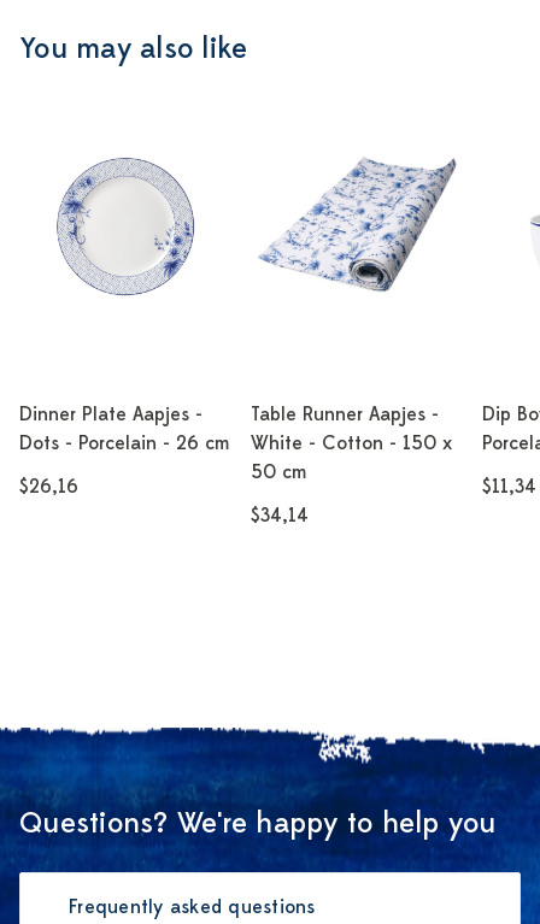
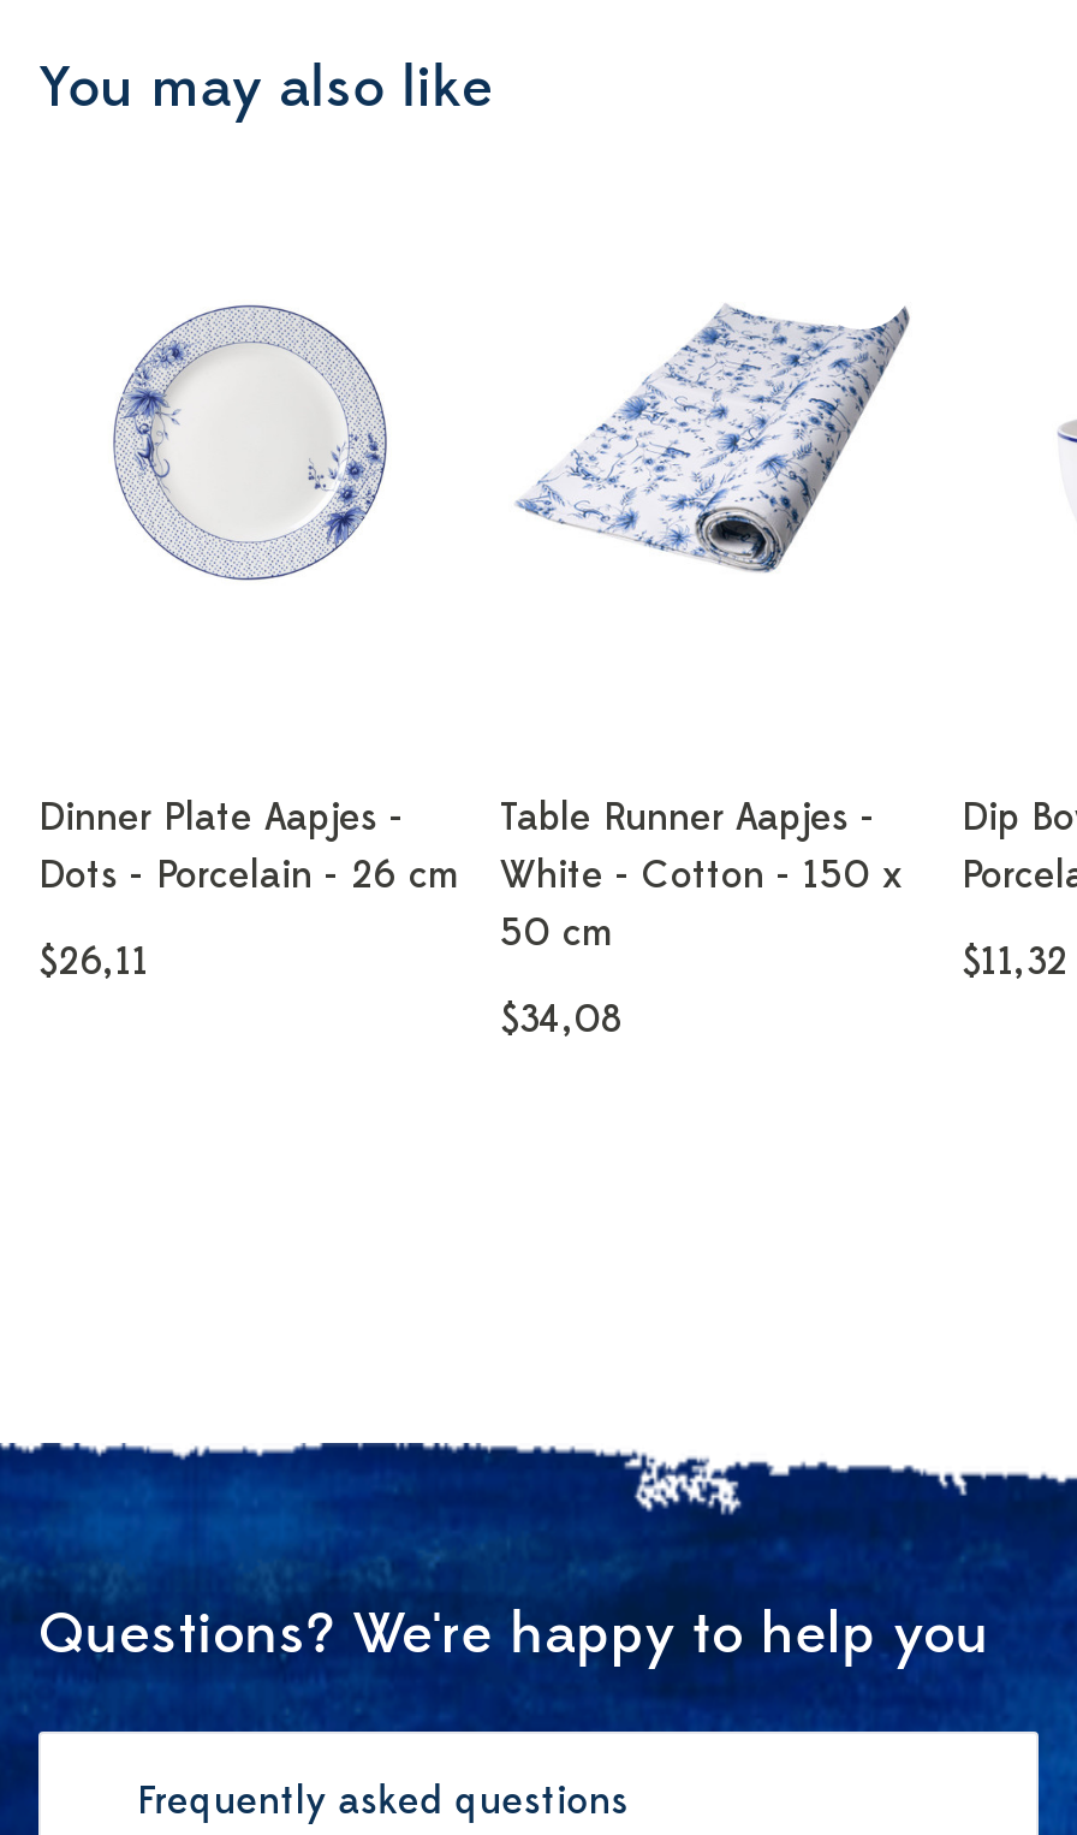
[19,475,78,499] $26,16 -> [38,938,149,986] $26,11
[482,475,536,499] $11,34 -> [962,938,1067,986] $11,32
[251,504,309,528] $34,14 -> [500,996,623,1044] $34,08

